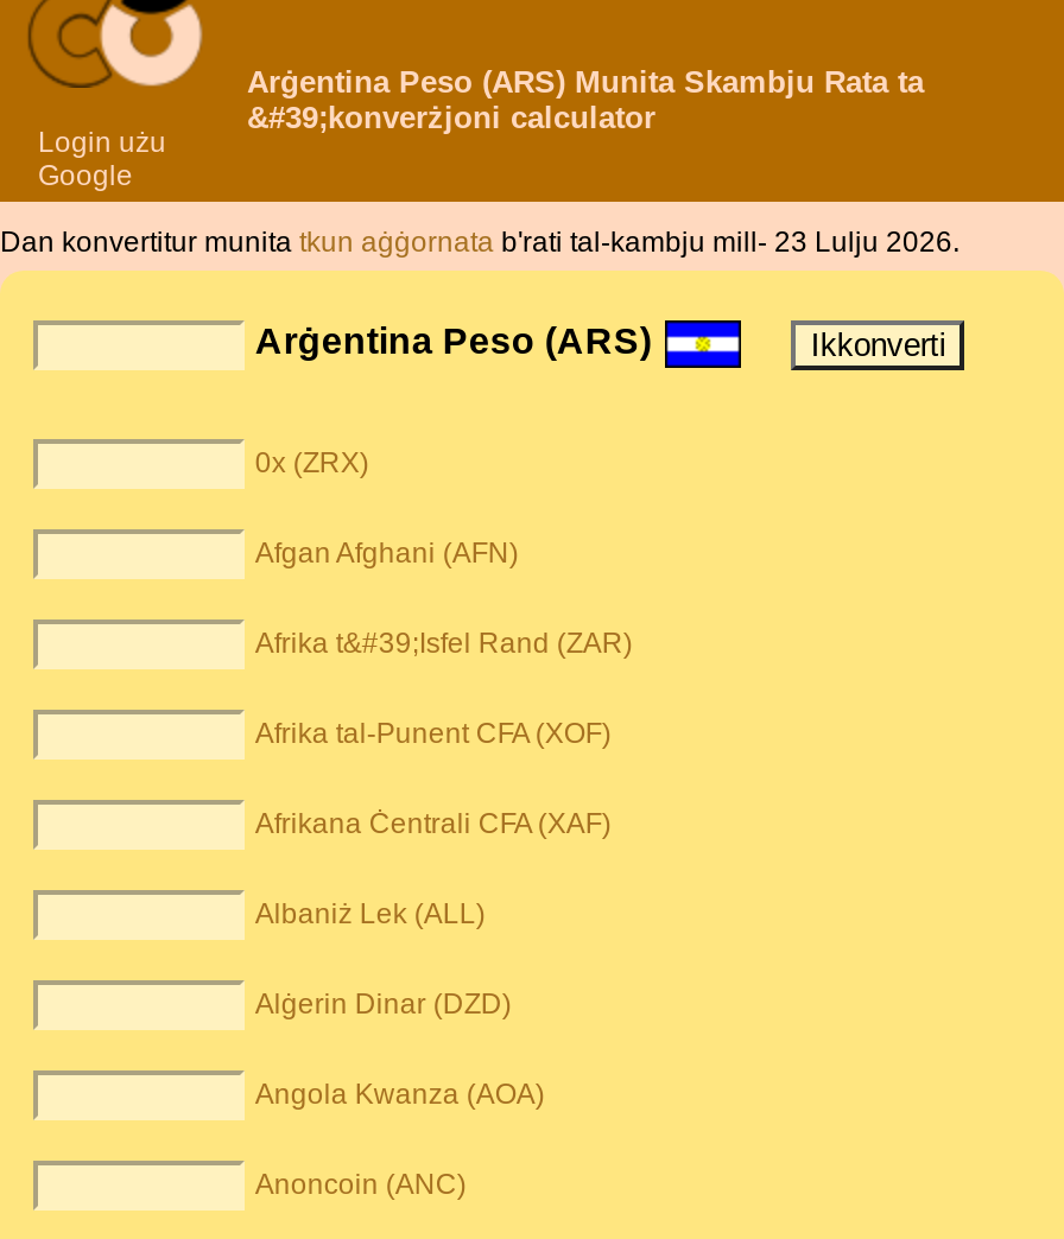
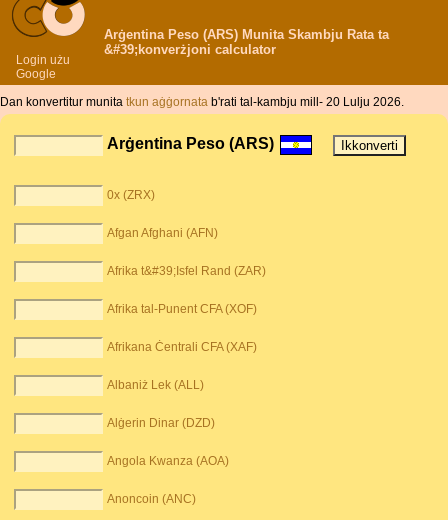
[0,225,959,259] Dan konvertitur munita tkun aġġornata b'rati tal-kambju mill- 23 Lulju 2026. -> [0,95,404,109] Dan konvertitur munita tkun aġġornata b'rati tal-kambju mill- 20 Lulju 2026.

